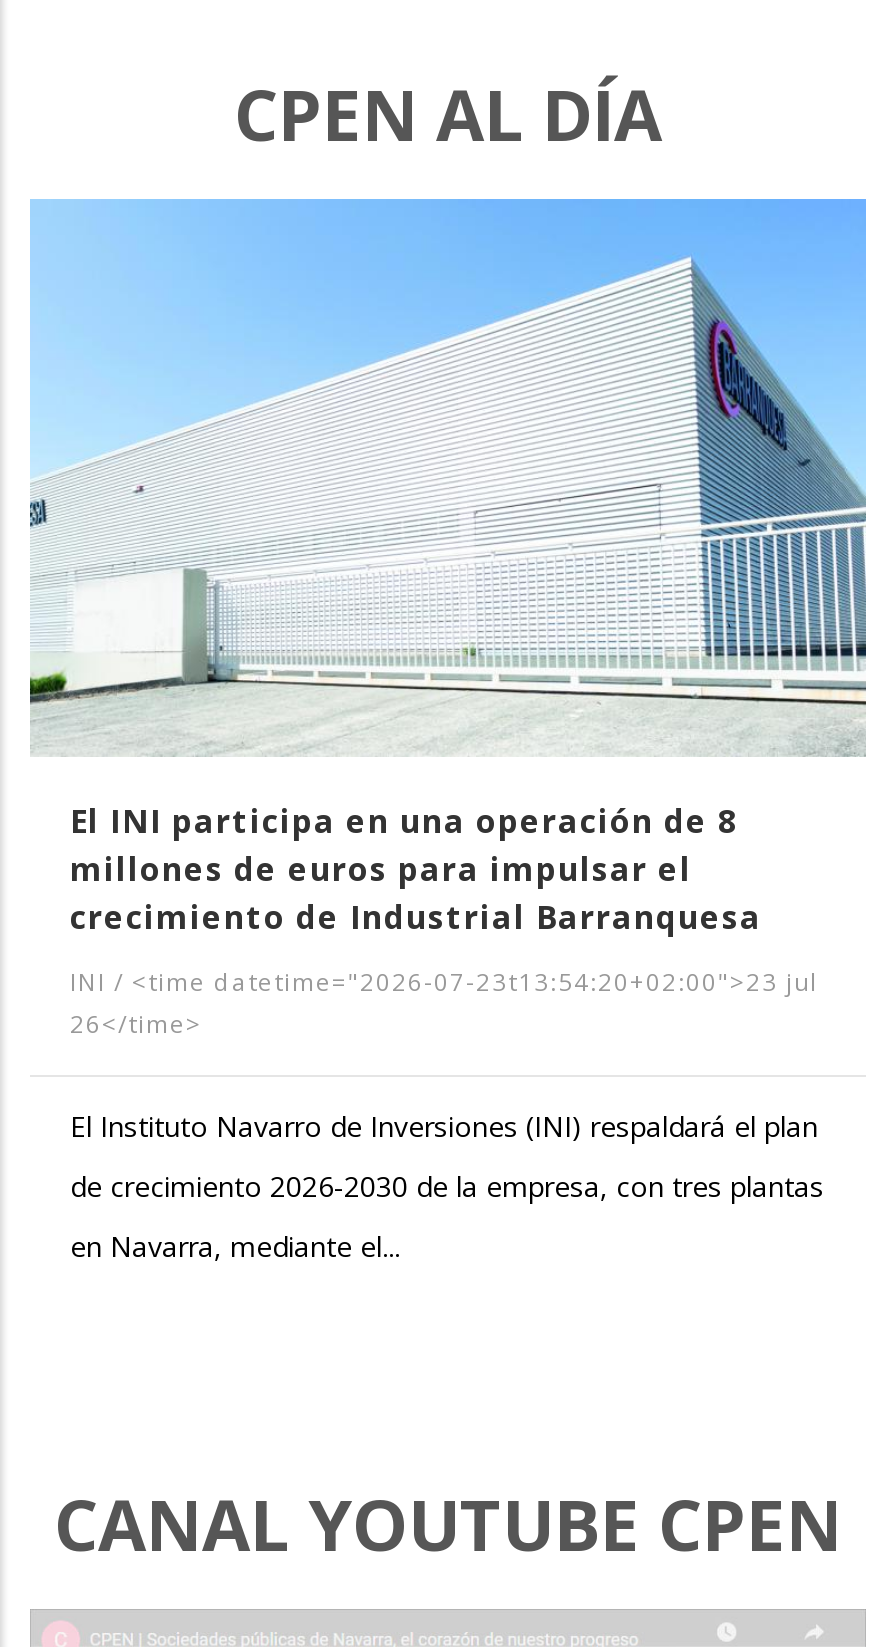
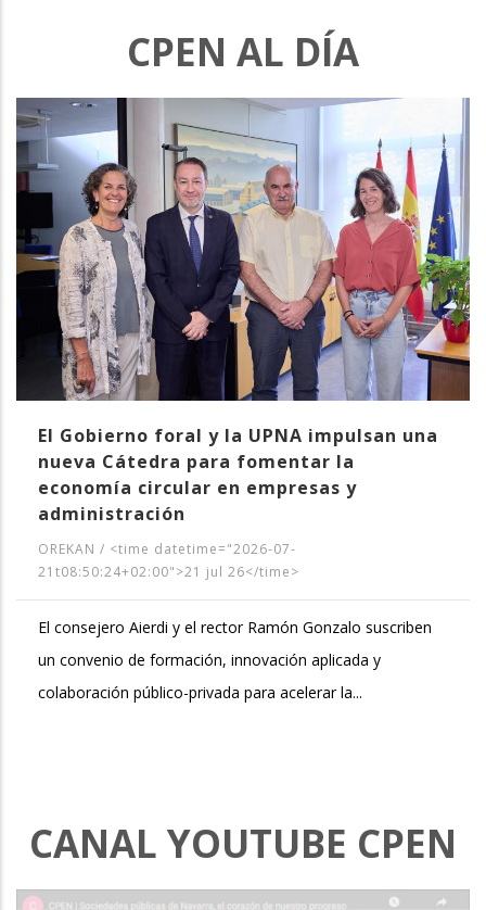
[28,197,868,939] [image] | El INI participa en una operación de 8 | millones de euros para impulsar el | crecimiento de Industrial Barranquesa -> [15,97,471,526] [image] | El Gobierno foral y la UPNA impulsan una | nueva Cátedra para fomentar la | economía circular en empresas y | administración
[70,965,818,1041] INI / <time datetime="2026-07-23t13:54:20+02:00">23 jul | 26</time> -> [38,540,299,581] OREKAN / <time datetime="2026-07- | 21t08:50:24+02:00">21 jul 26</time>
[70,1107,818,1145] El Instituto Navarro de Inversiones (INI) respaldará el plan -> [38,617,432,638] El consejero Aierdi y el rector Ramón Gonzalo suscriben
[70,1167,824,1205] de crecimiento 2026-2030 de la empresa, con tres plantas -> [38,649,381,670] un convenio de formación, innovación aplicada y
[70,1227,400,1265] en Navarra, mediante el... -> [38,682,362,703] colaboración público-privada para acelerar la...

